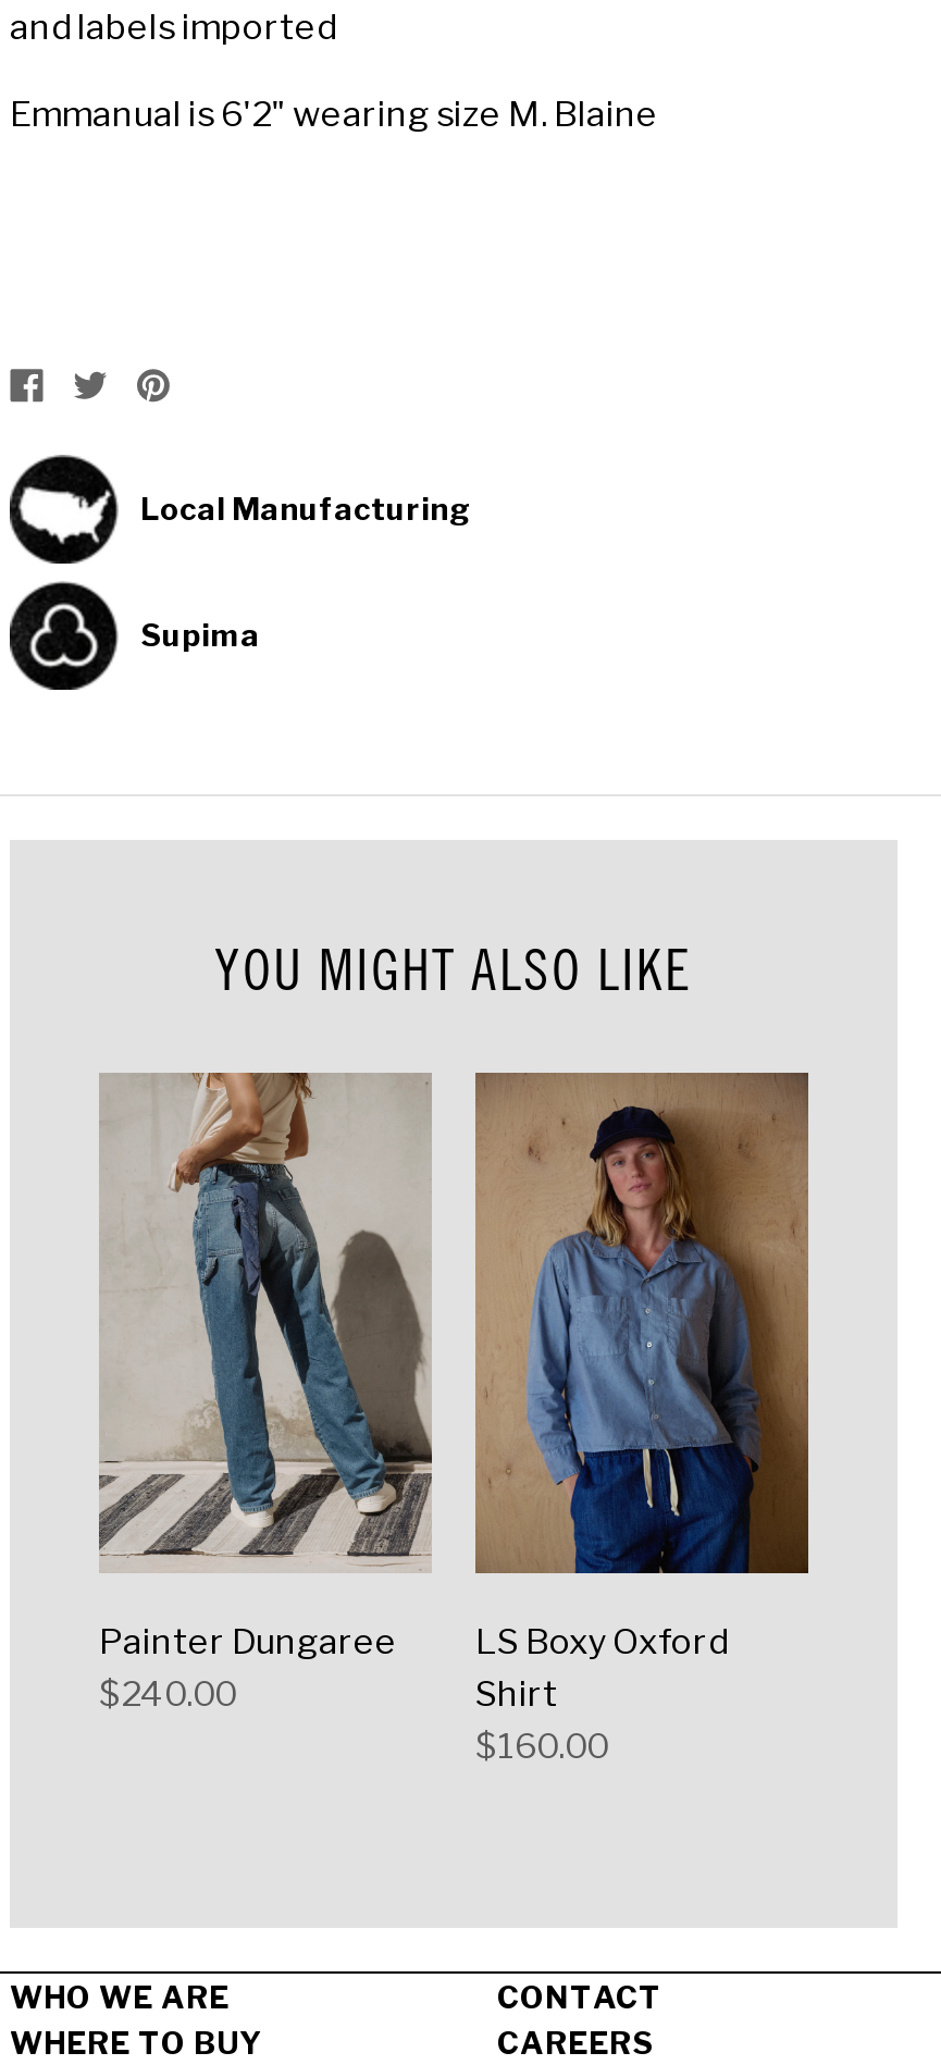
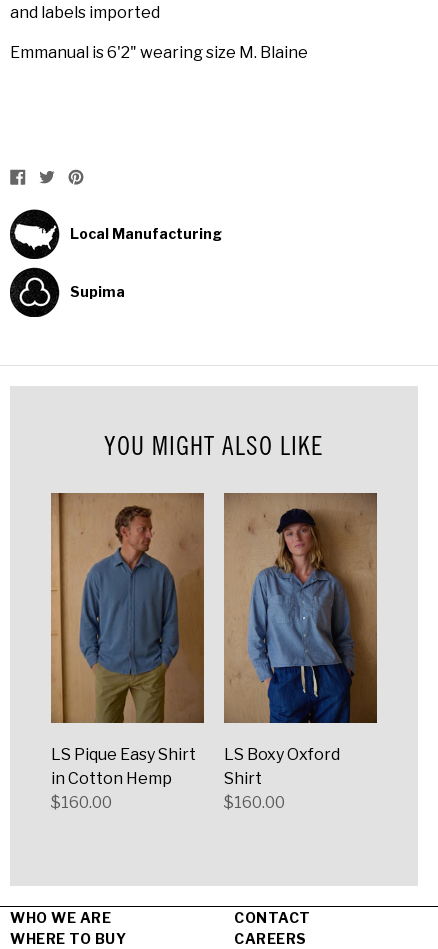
[99,1073,432,1714] [image] | Painter Dungaree | $240.00 -> [51,493,205,812] [image] | LS Pique Easy Shirt | in Cotton Hemp | $160.00

